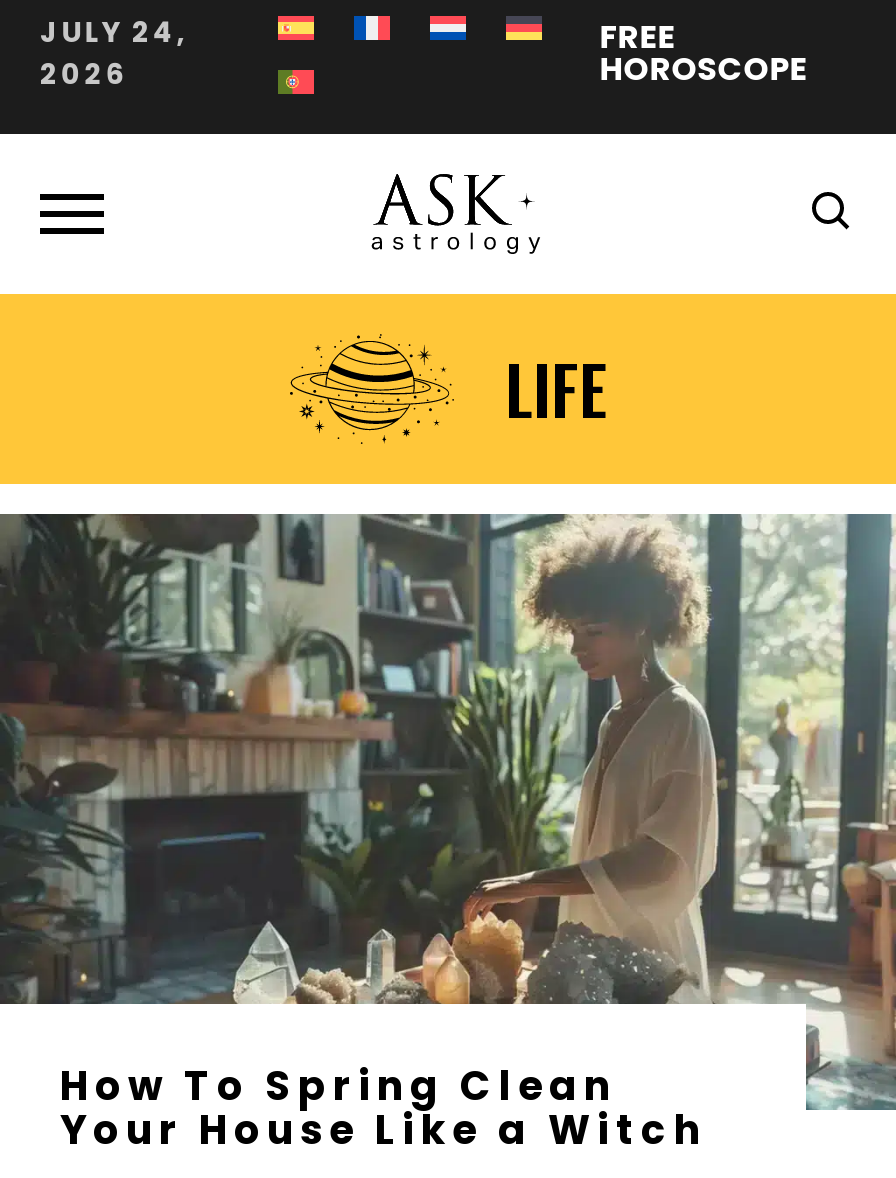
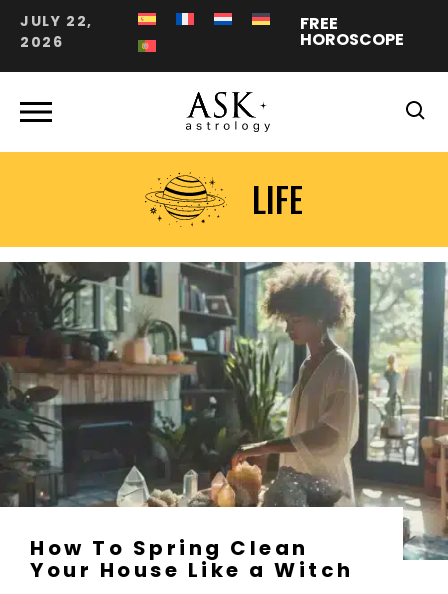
[40,12,188,52] JULY 24, -> [20,11,93,31] JULY 22,

